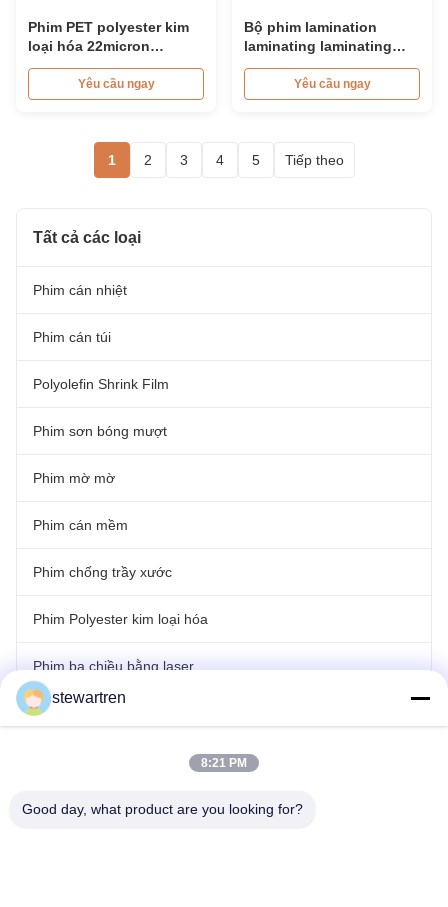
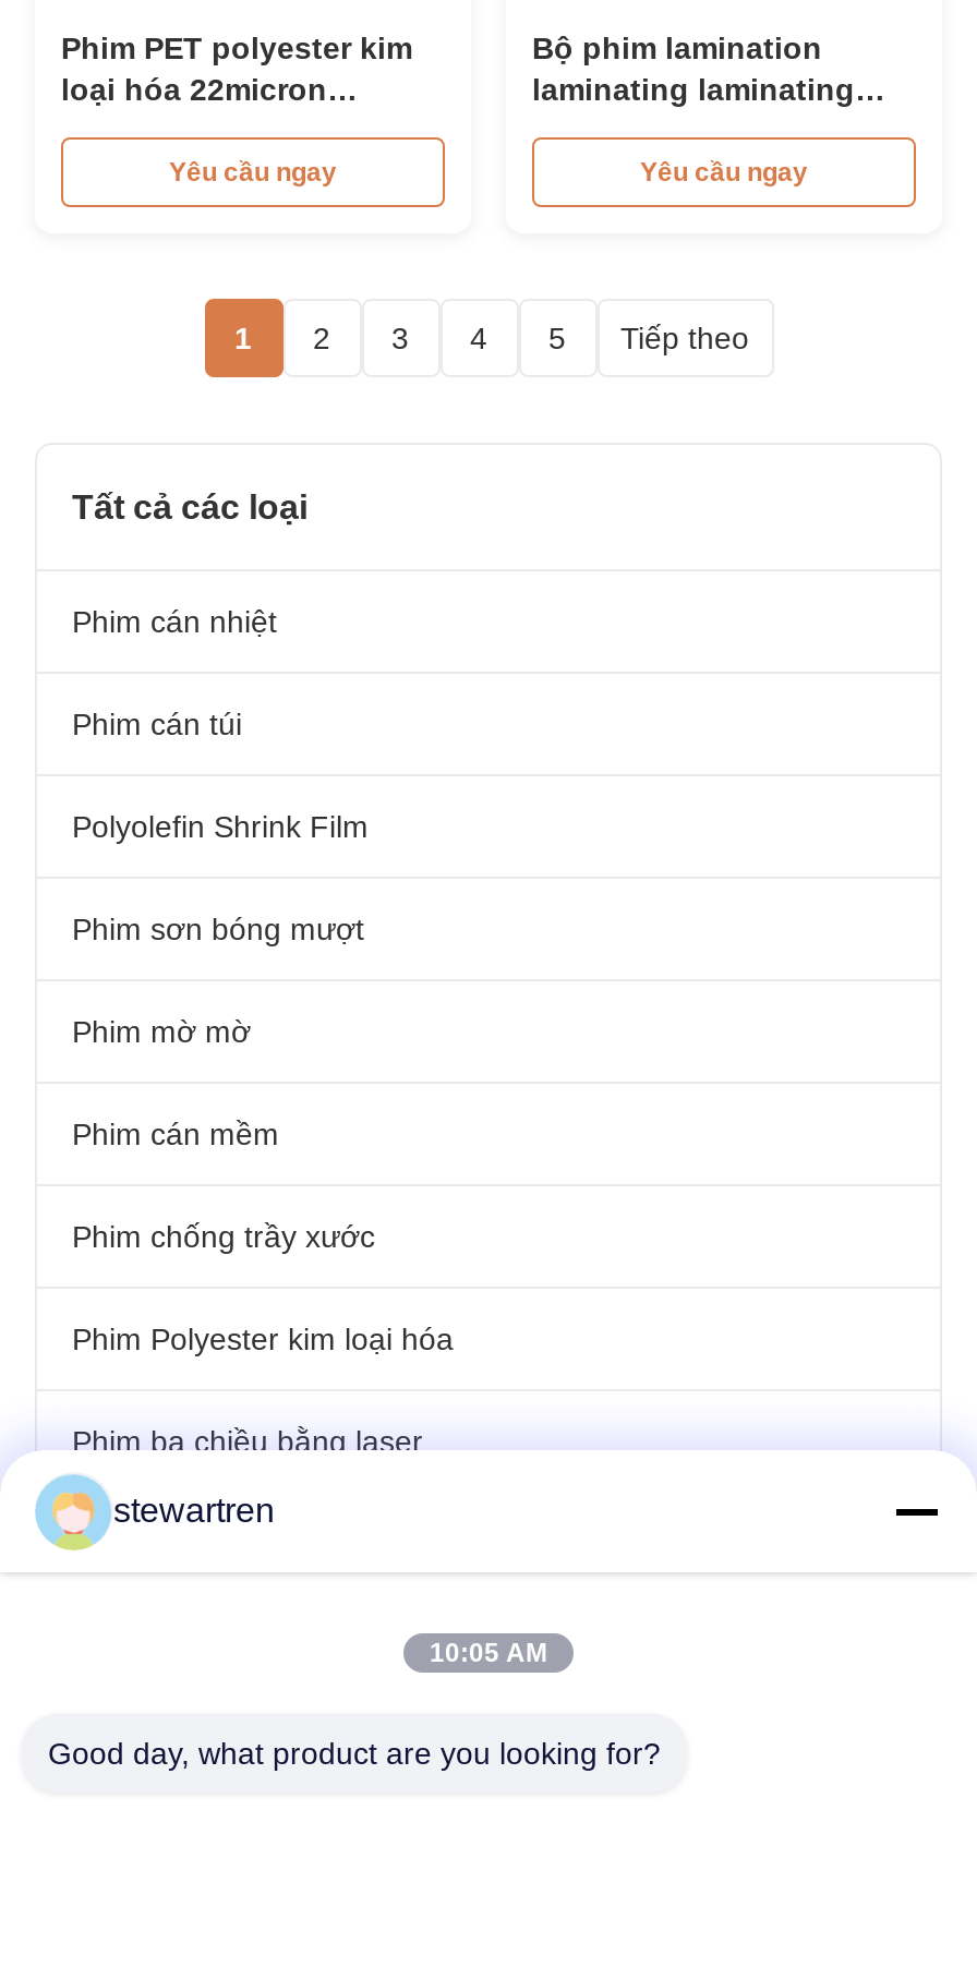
[201,756,247,770] 8:21 PM -> [430,1638,547,1668] 10:05 AM

